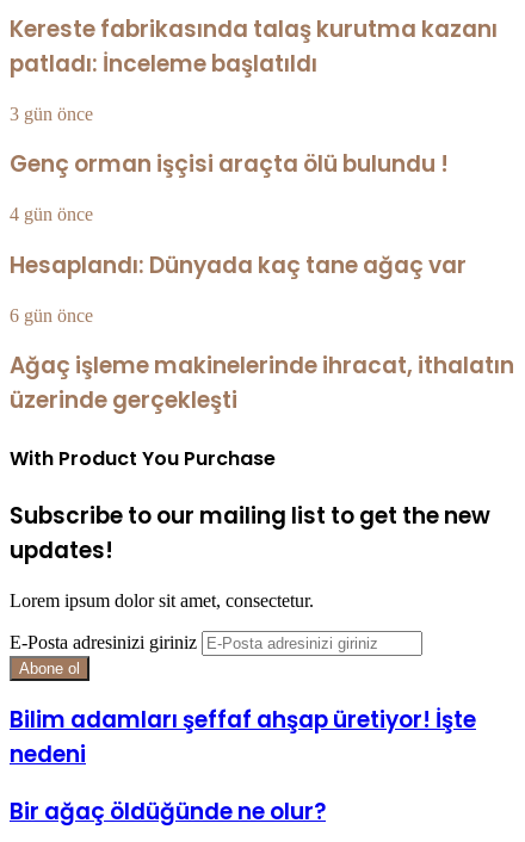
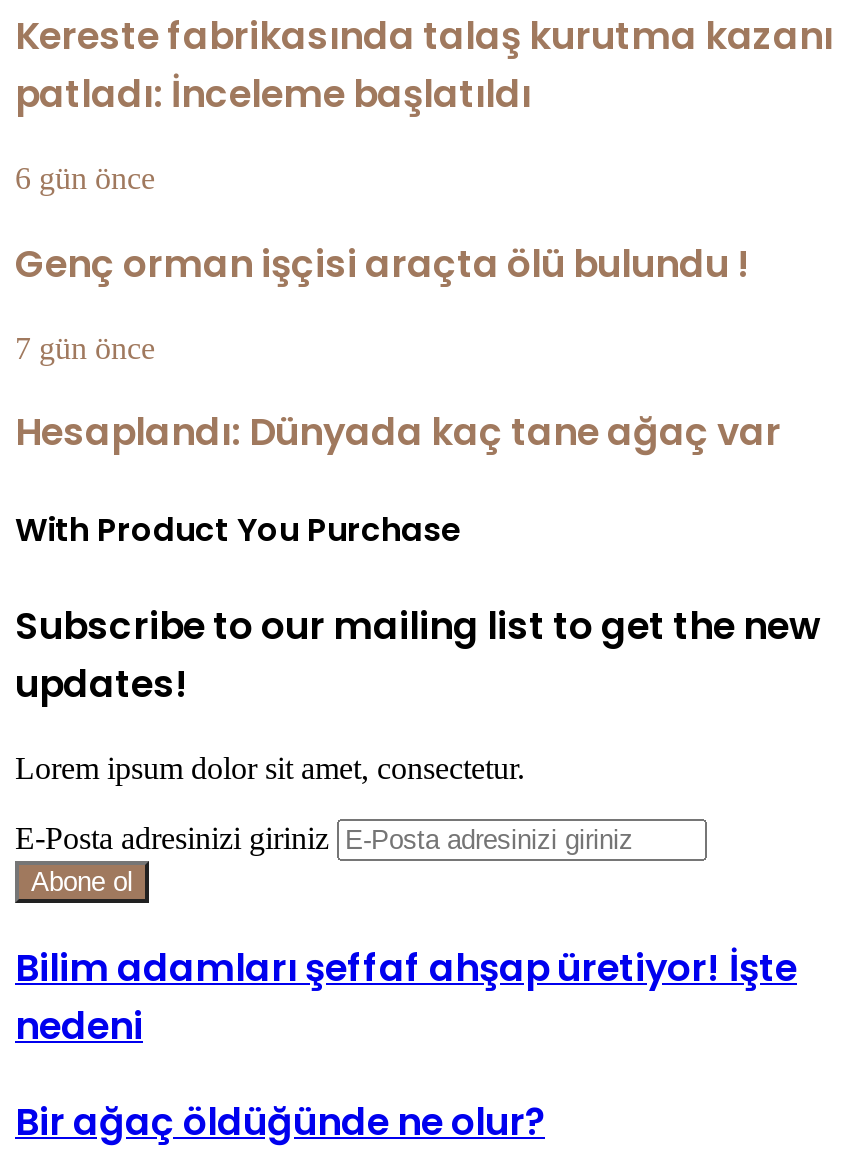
[10,103,93,124] 3 gün önce -> [15,161,155,195] 6 gün önce
[10,204,93,224] 4 gün önce -> [15,330,155,364] 7 gün önce
[10,305,514,416] 6 gün önce | Ağaç işleme makinelerinde ihracat, ithalatın | üzerinde gerçekleşti -> none

